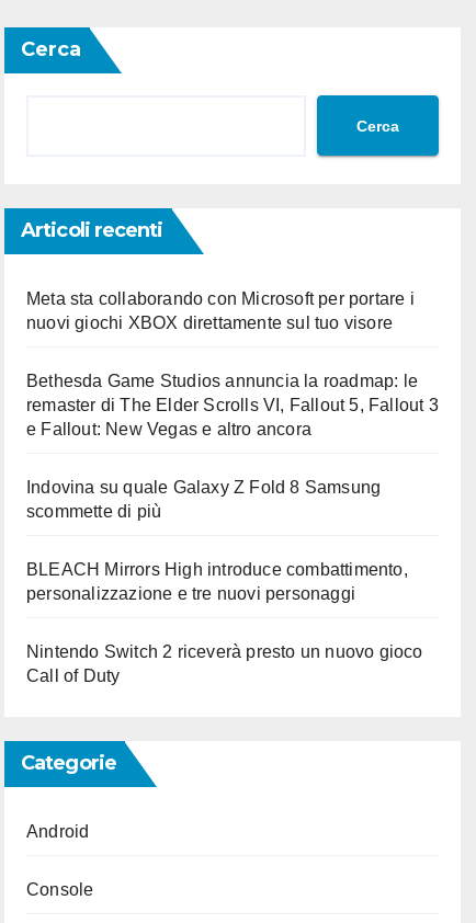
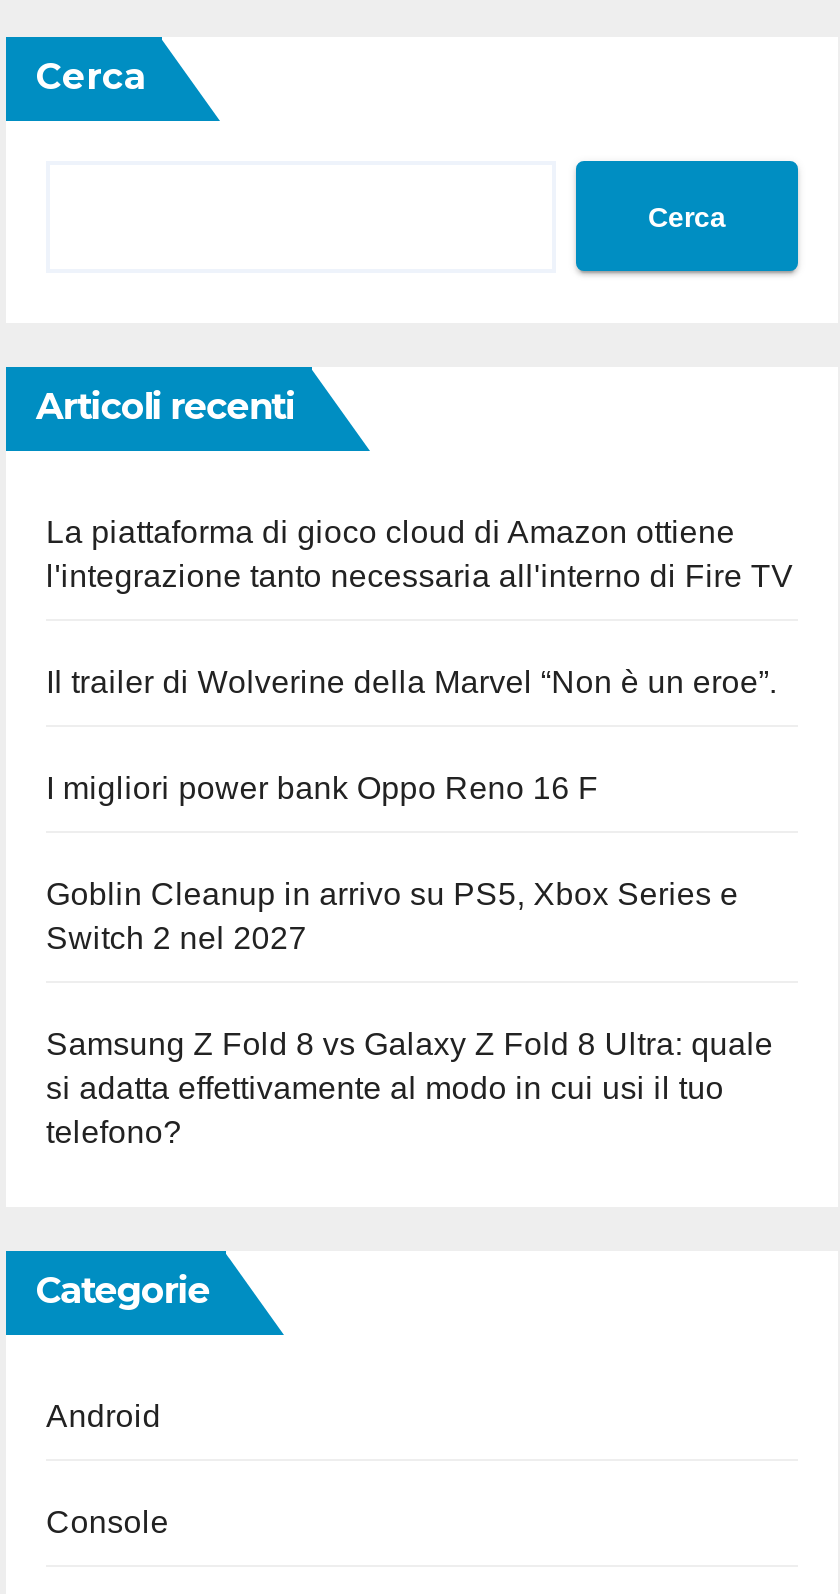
[26,289,414,332] Meta sta collaborando con Microsoft per portare i | nuovi giochi XBOX direttamente sul tuo visore -> [46,515,794,593] La piattaforma di gioco cloud di Amazon ottiene | l'integrazione tanto necessaria all'interno di Fire TV
[26,372,438,438] Bethesda Game Studios annuncia la roadmap: le | remaster di The Elder Scrolls VI, Fallout 5, Fallout 3 | e Fallout: New Vegas e altro ancora -> [46,665,777,699] Il trailer di Wolverine della Marvel “Non è un eroe”.
[26,478,381,521] Indovina su quale Galaxy Z Fold 8 Samsung | scommette di più -> [46,771,598,805] I migliori power bank Oppo Reno 16 F
[26,560,408,603] BLEACH Mirrors High introduce combattimento, | personalizzazione e tre nuovi personaggi -> [46,877,738,955] Goblin Cleanup in arrivo su PS5, Xbox Series e | Switch 2 nel 2027
[26,642,423,685] Nintendo Switch 2 riceverà presto un nuovo gioco | Call of Duty -> [46,1027,773,1149] Samsung Z Fold 8 vs Galaxy Z Fold 8 Ultra: quale | si adatta effettivamente al modo in cui usi il tuo | telefono?

